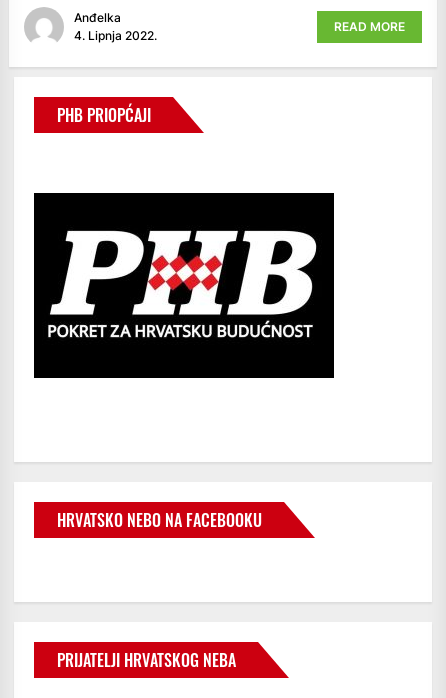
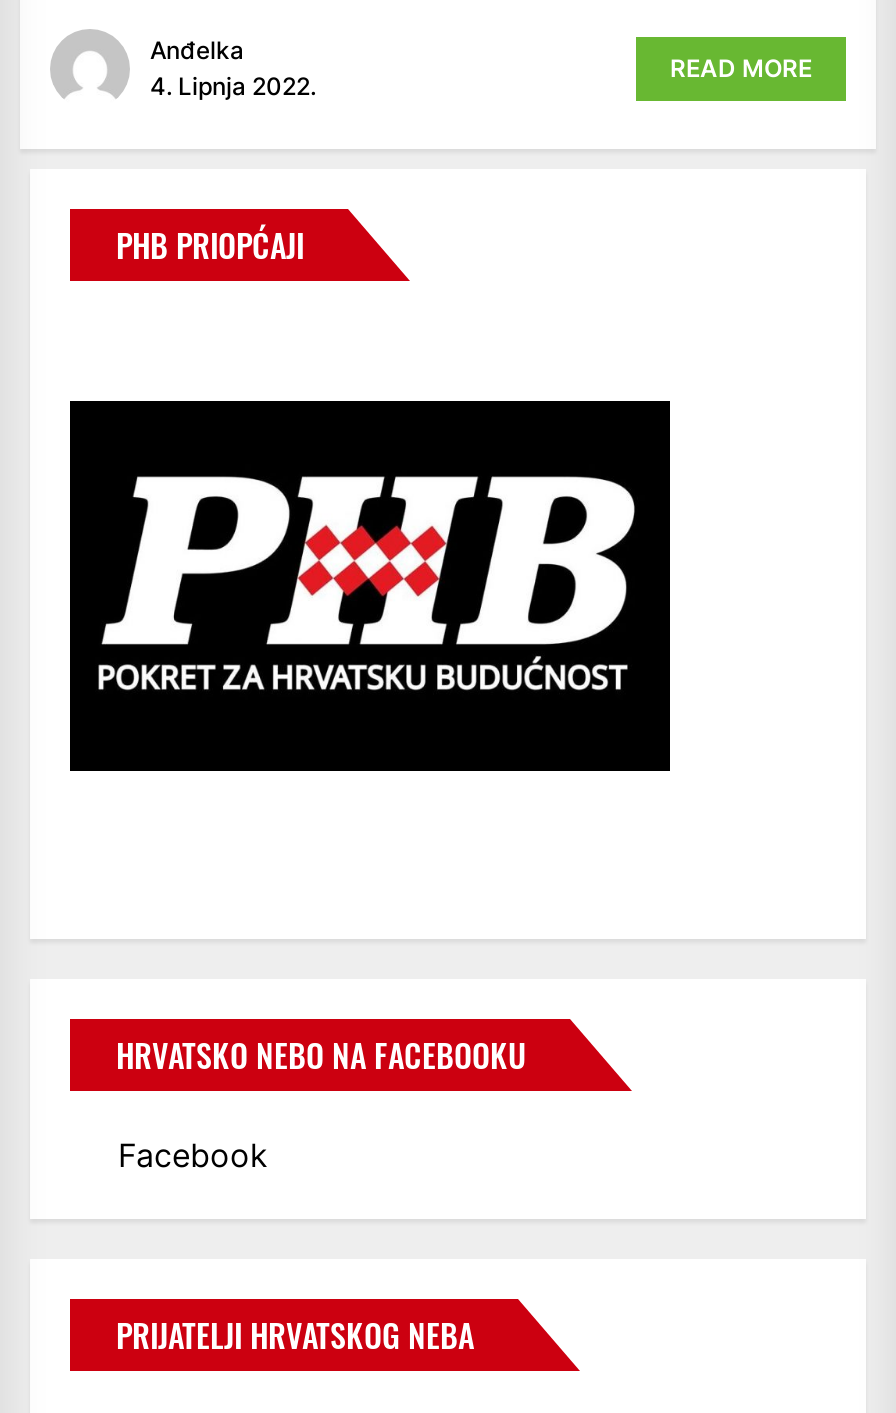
none -> [118,1135,268,1175] Facebook

